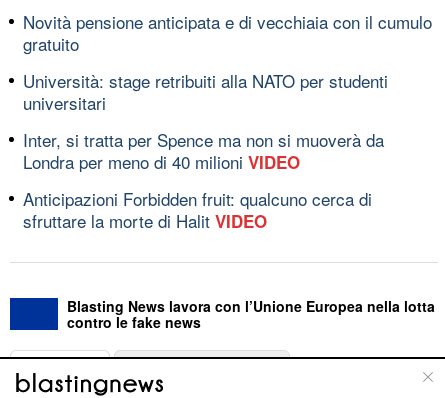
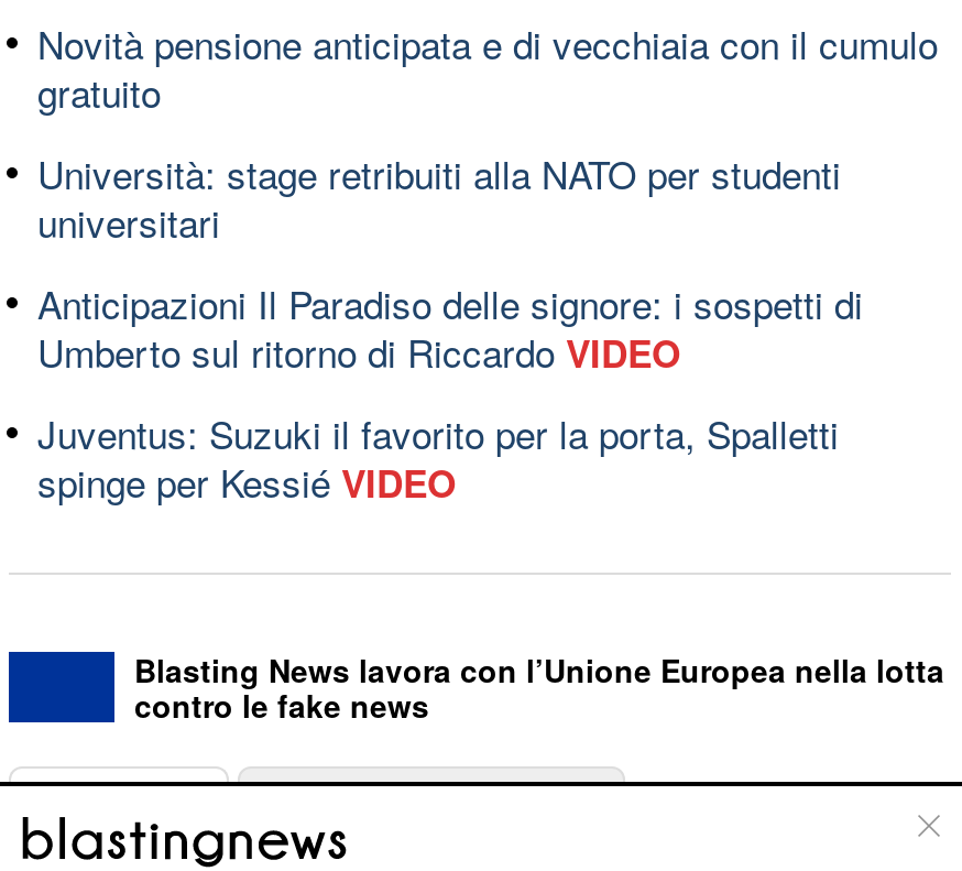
[23,126,384,173] Inter, si tratta per Spence ma non si muoverà da | Londra per meno di 40 milioniVIDEO -> [37,274,863,378] Anticipazioni Il Paradiso delle signore: i sospetti di | Umberto sul ritorno di RiccardoVIDEO
[23,185,372,232] Anticipazioni Forbidden fruit: qualcuno cerca di | sfruttare la morte di Halit VIDEO -> [37,404,839,508] Juventus: Suzuki il favorito per la porta, Spalletti | spinge per Kessié VIDEO

